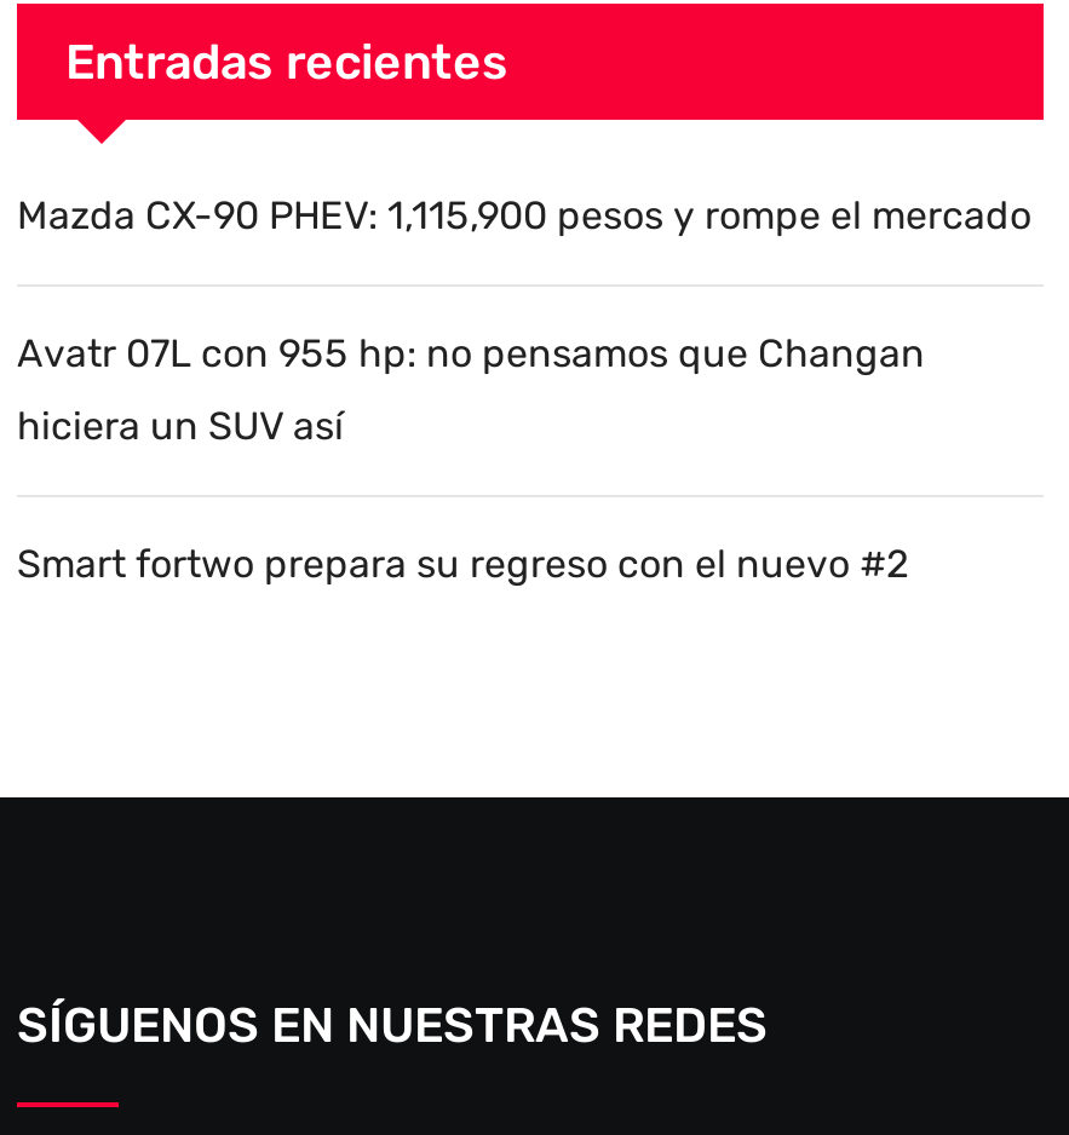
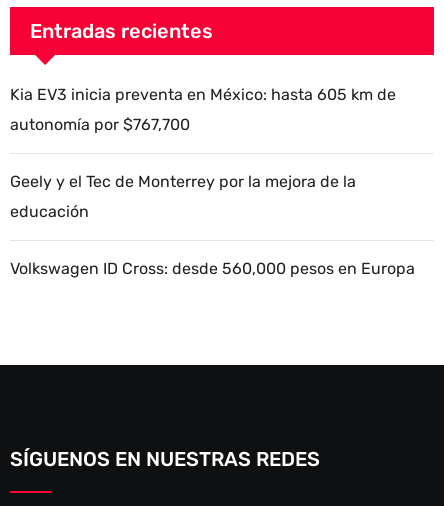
[17,194,1031,588] Mazda CX-90 PHEV: 1,115,900 pesos y rompe el mercado | Avatr 07L con 955 hp: no pensamos que Changan | hiciera un SUV así | Smart fortwo prepara su regreso con el nuevo #2 -> [10,85,415,278] Kia EV3 inicia preventa en México: hasta 605 km de | autonomía por $767,700 | Geely y el Tec de Monterrey por la mejora de la | educación | Volkswagen ID Cross: desde 560,000 pesos en Europa

